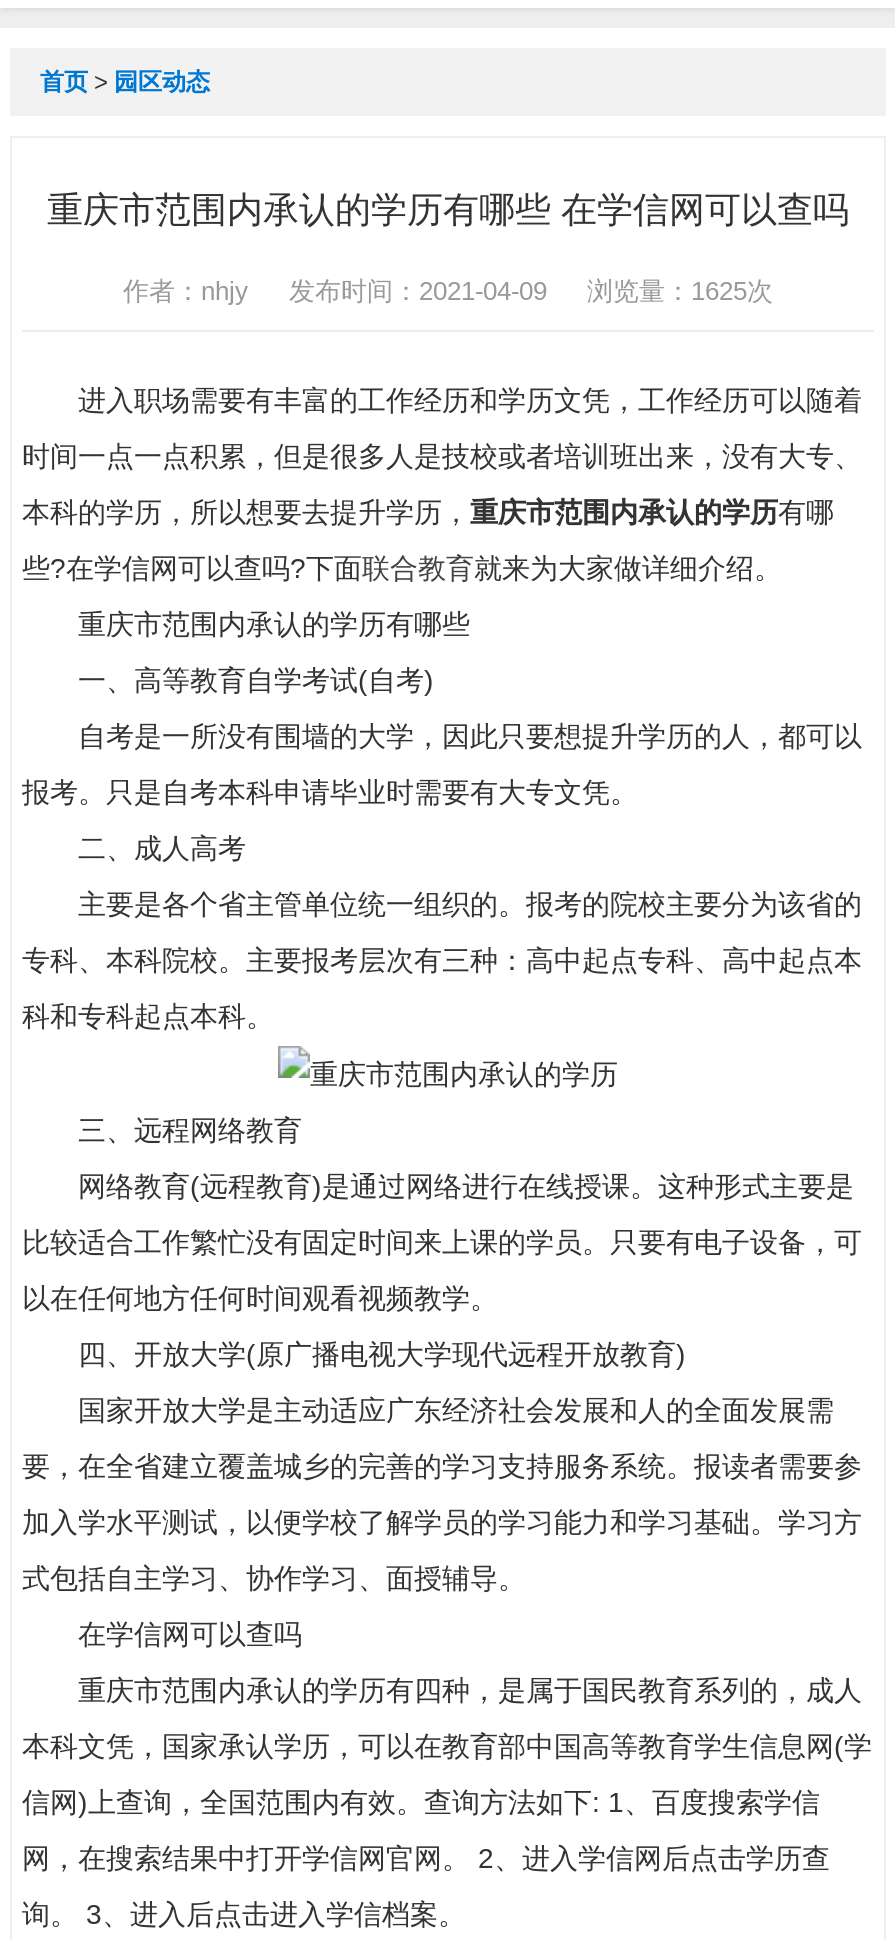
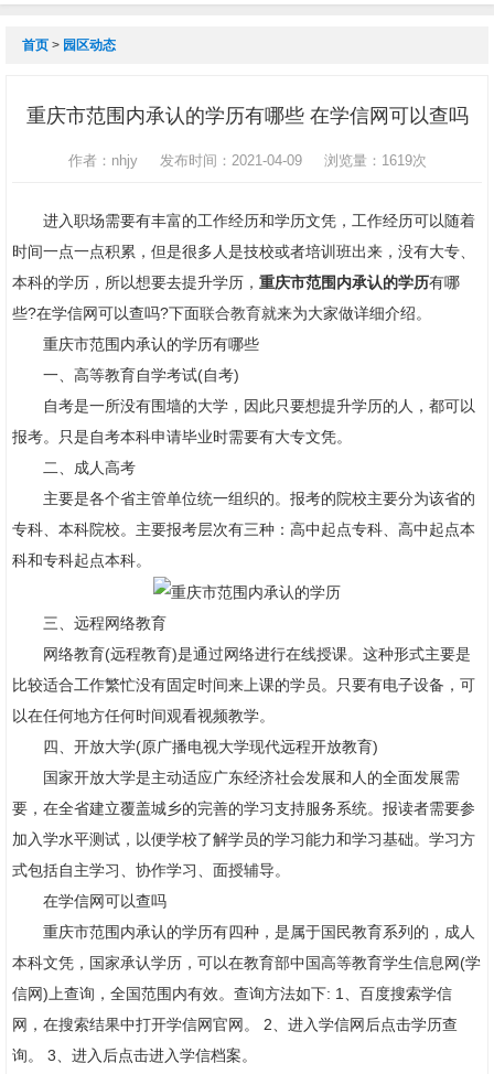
[123,276,773,306] 作者：nhjy 发布时间：2021-04-09 浏览量：1625次 -> [68,152,426,169] 作者：nhjy 发布时间：2021-04-09 浏览量：1619次

